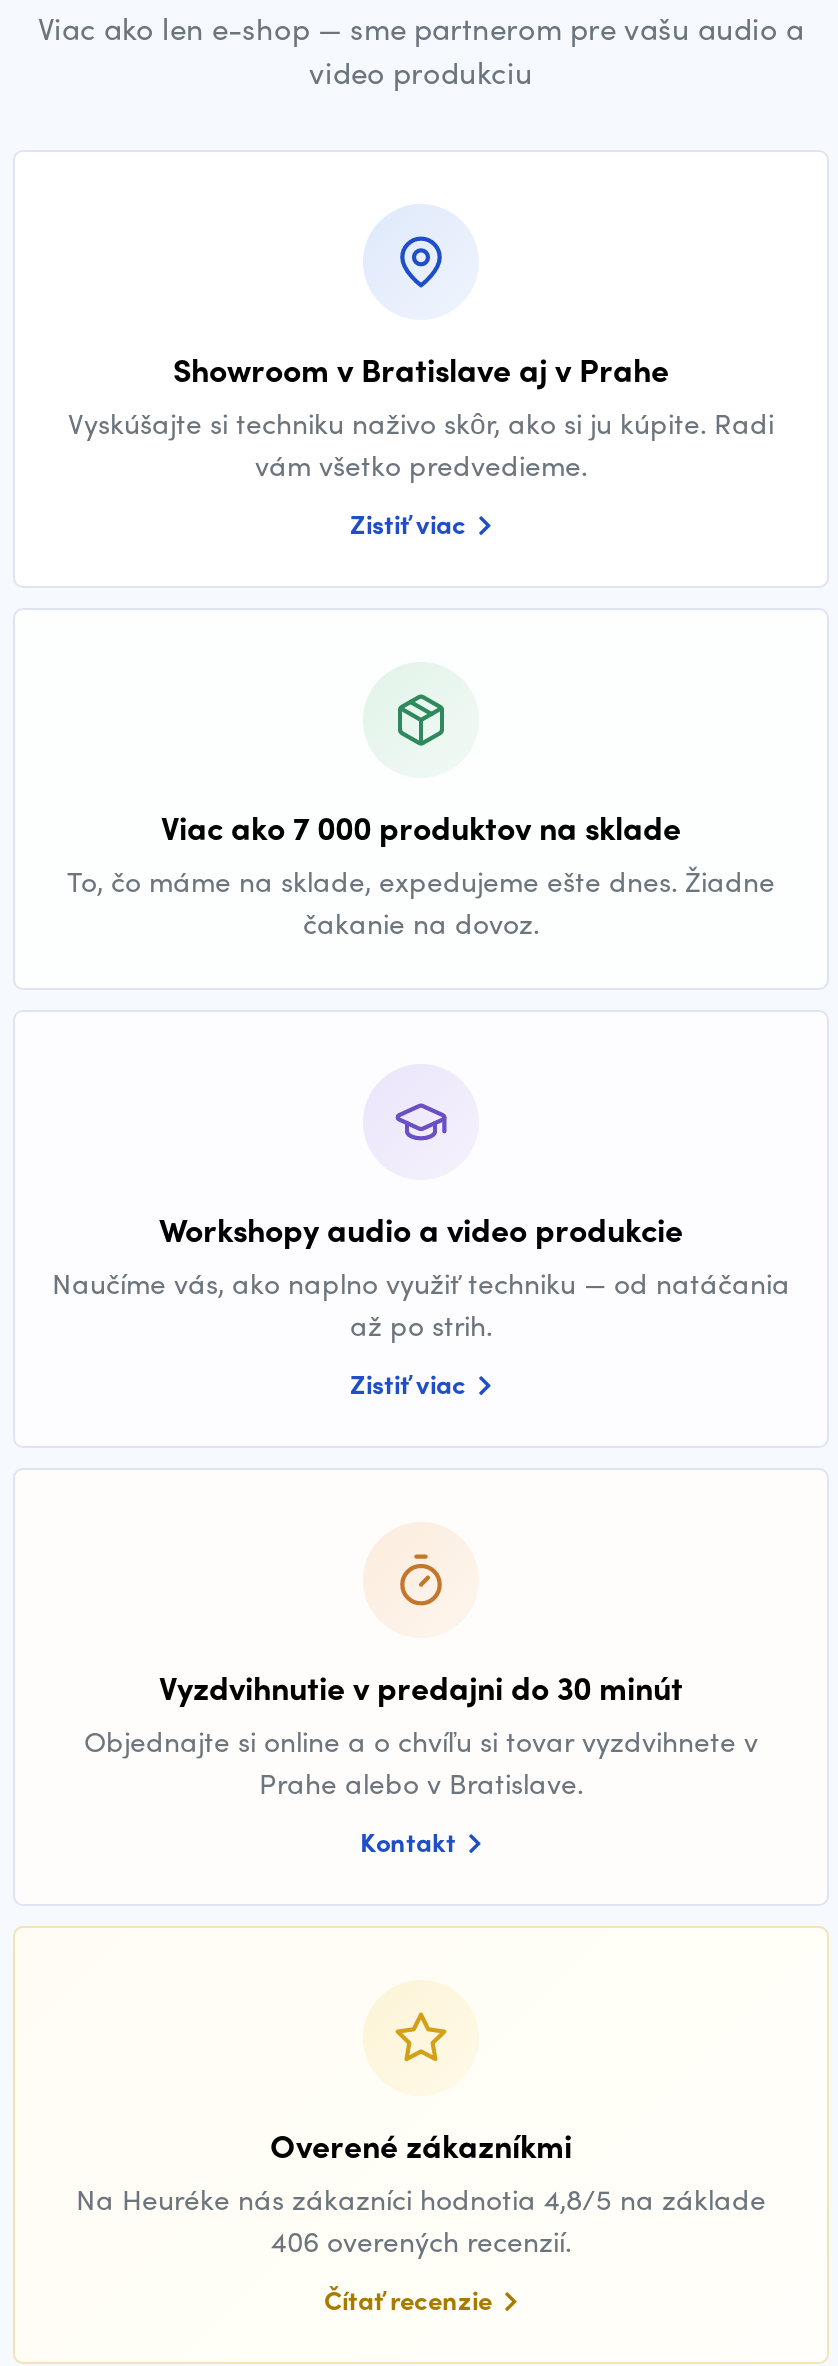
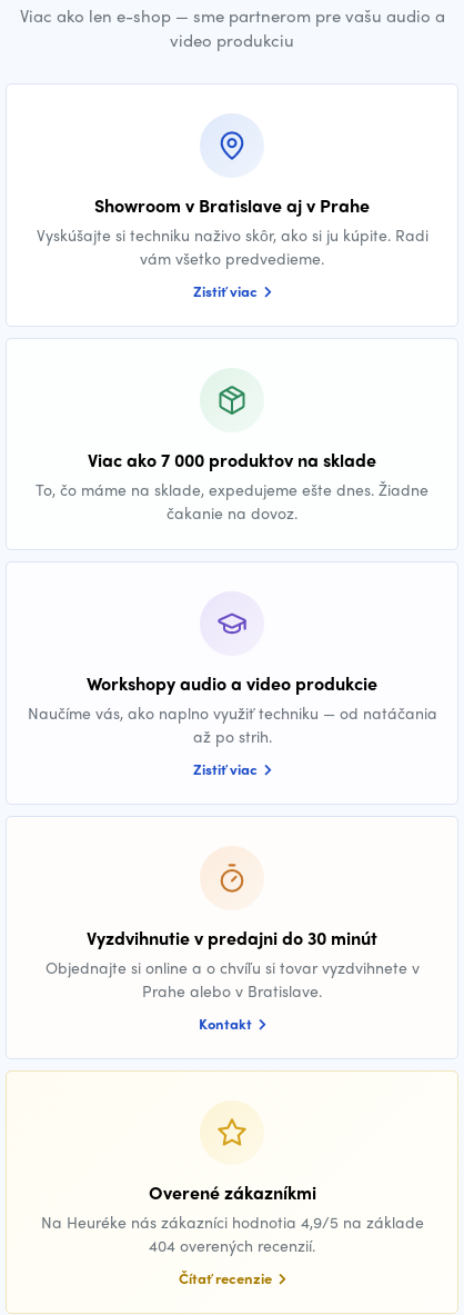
[76,2178,766,2218] Na Heuréke nás zákazníci hodnotia 4,8/5 na základe -> [41,1210,423,1233] Na Heuréke nás zákazníci hodnotia 4,9/5 na základe
[271,2220,571,2260] 406 overených recenzií. -> [149,1234,315,1256] 404 overených recenzií.

